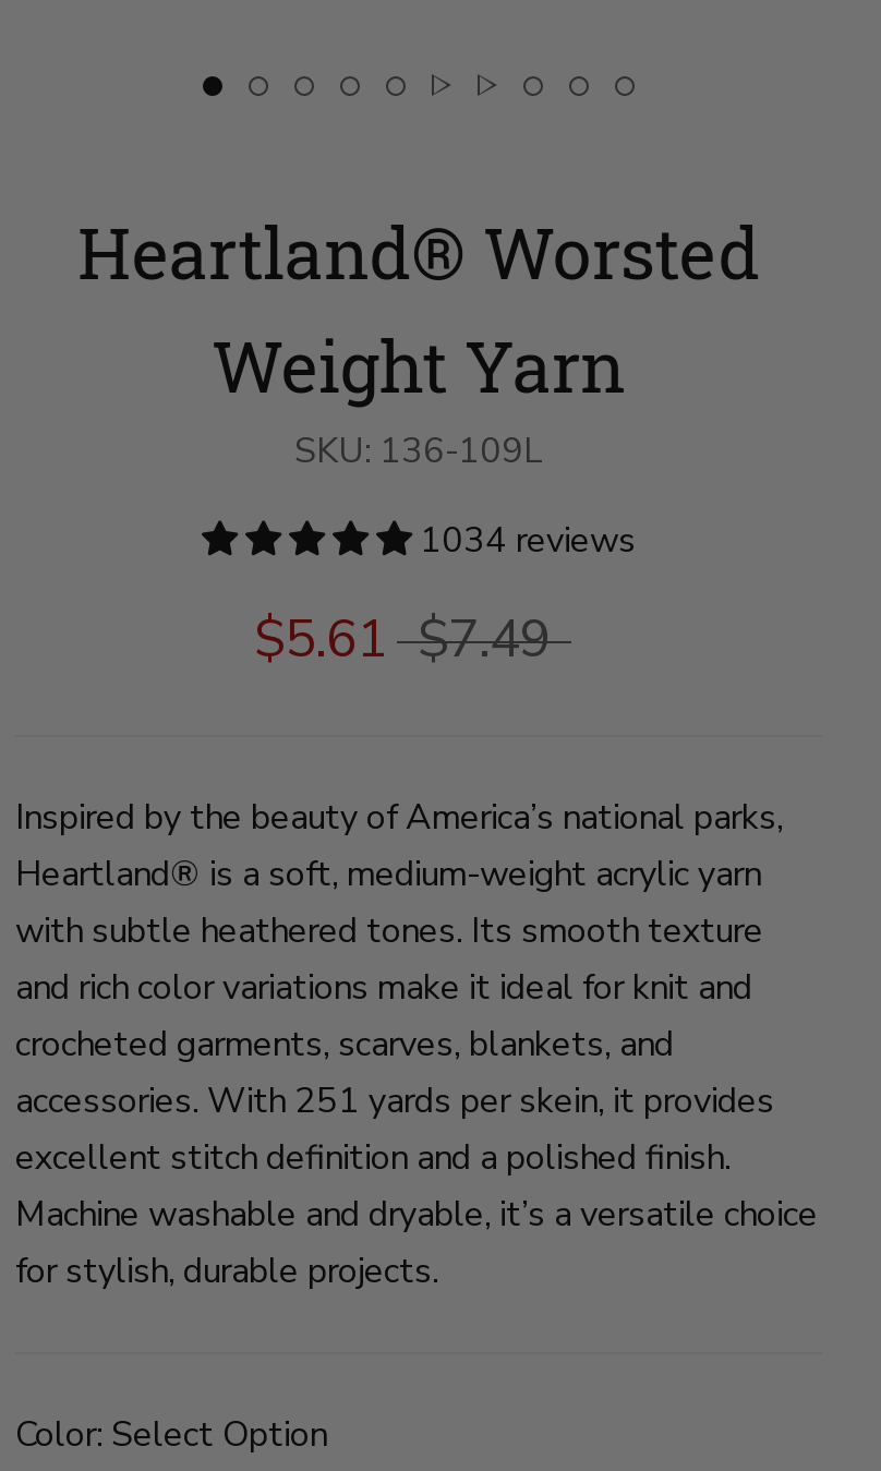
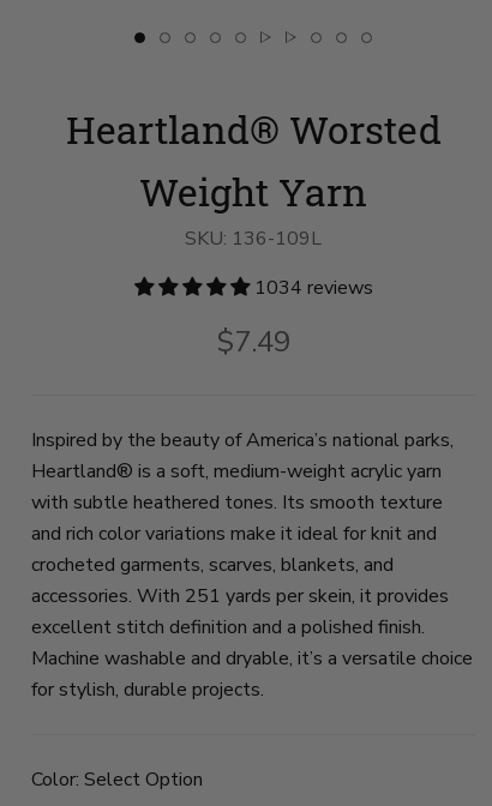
[254,604,551,674] $5.61 $7.49 -> [217,323,290,361] $7.49

